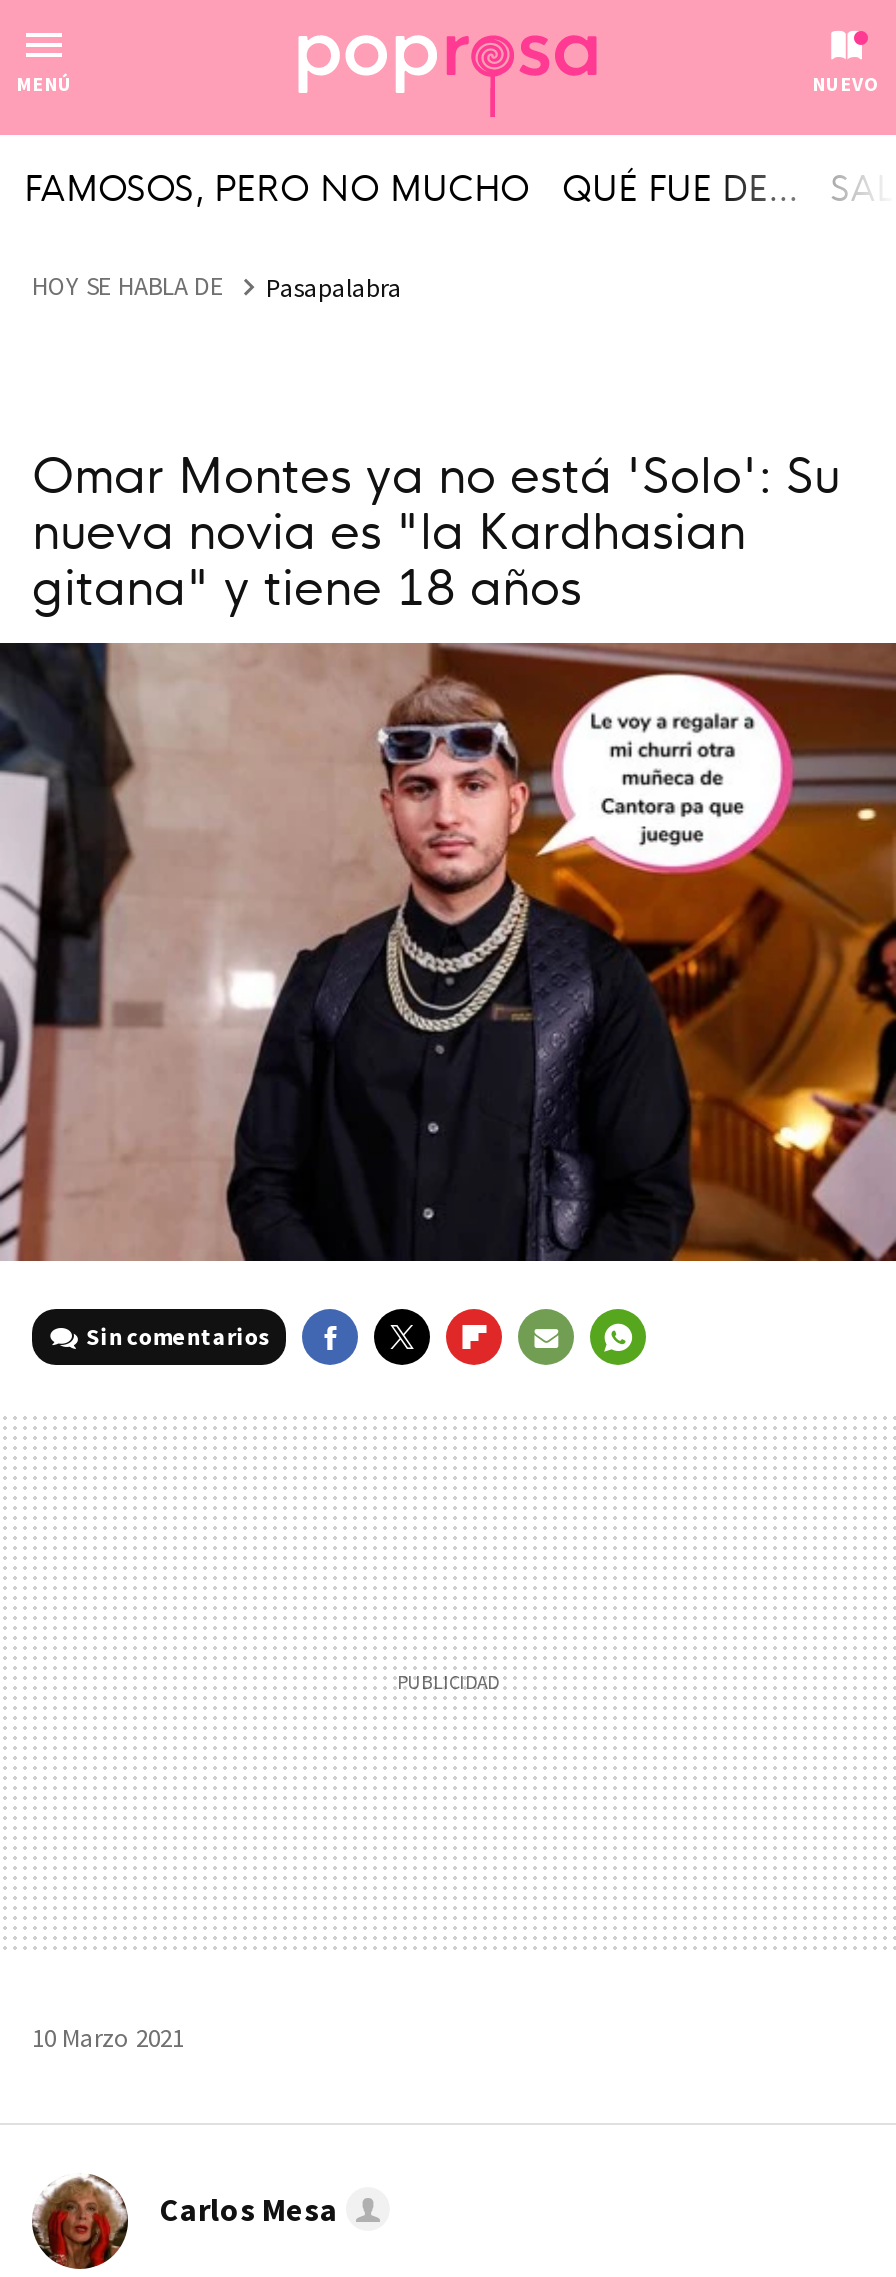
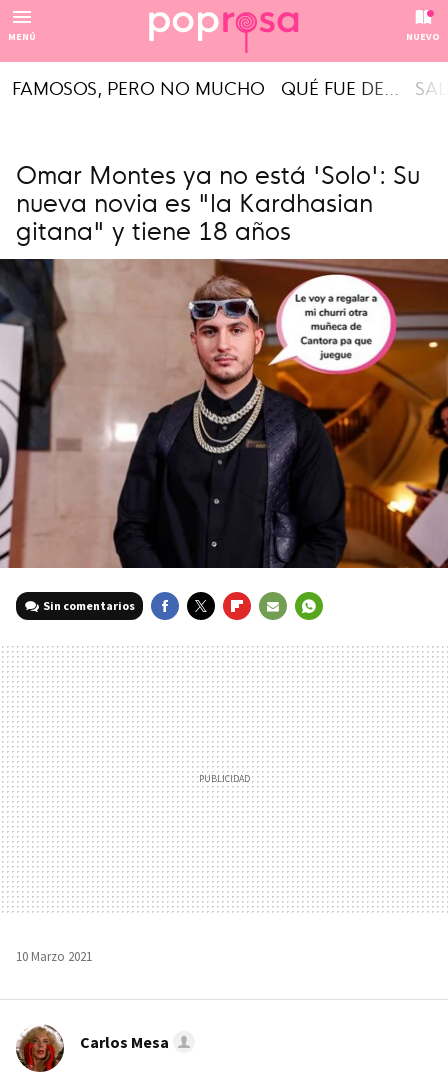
[32,269,402,304] HOY SE HABLA DE | Pasapalabra -> none

